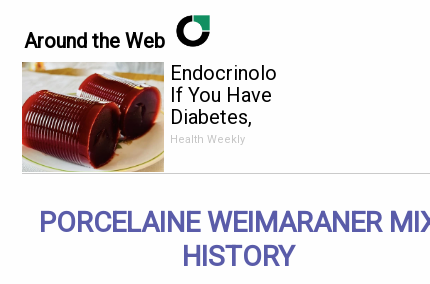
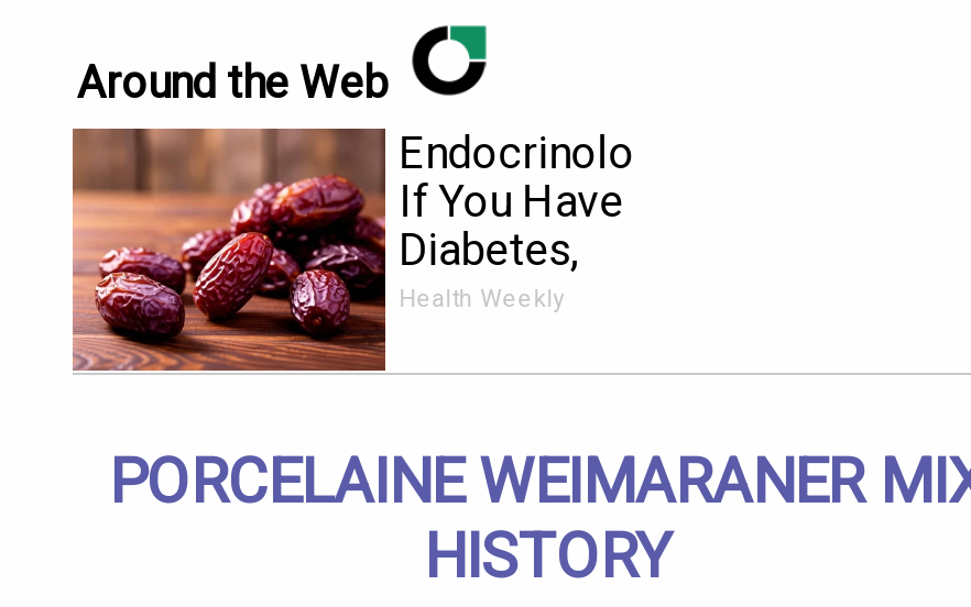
[22,61,165,172] [image] -> [73,126,388,373] [image]

